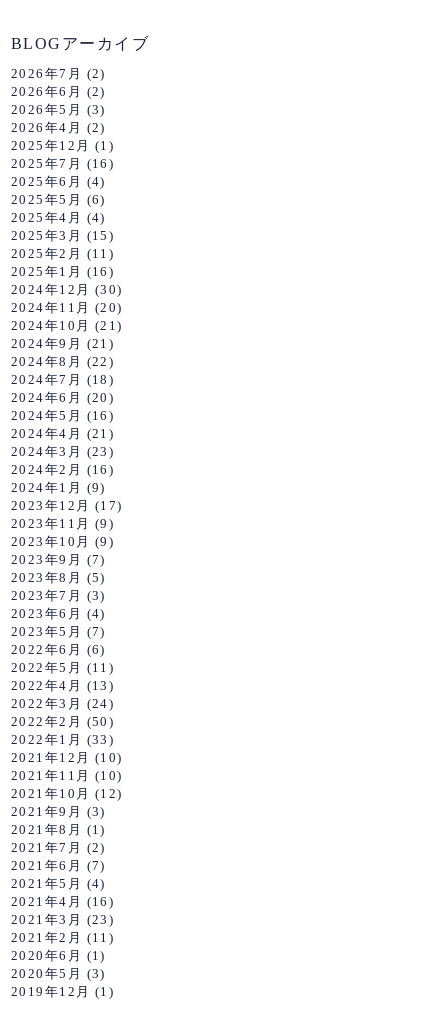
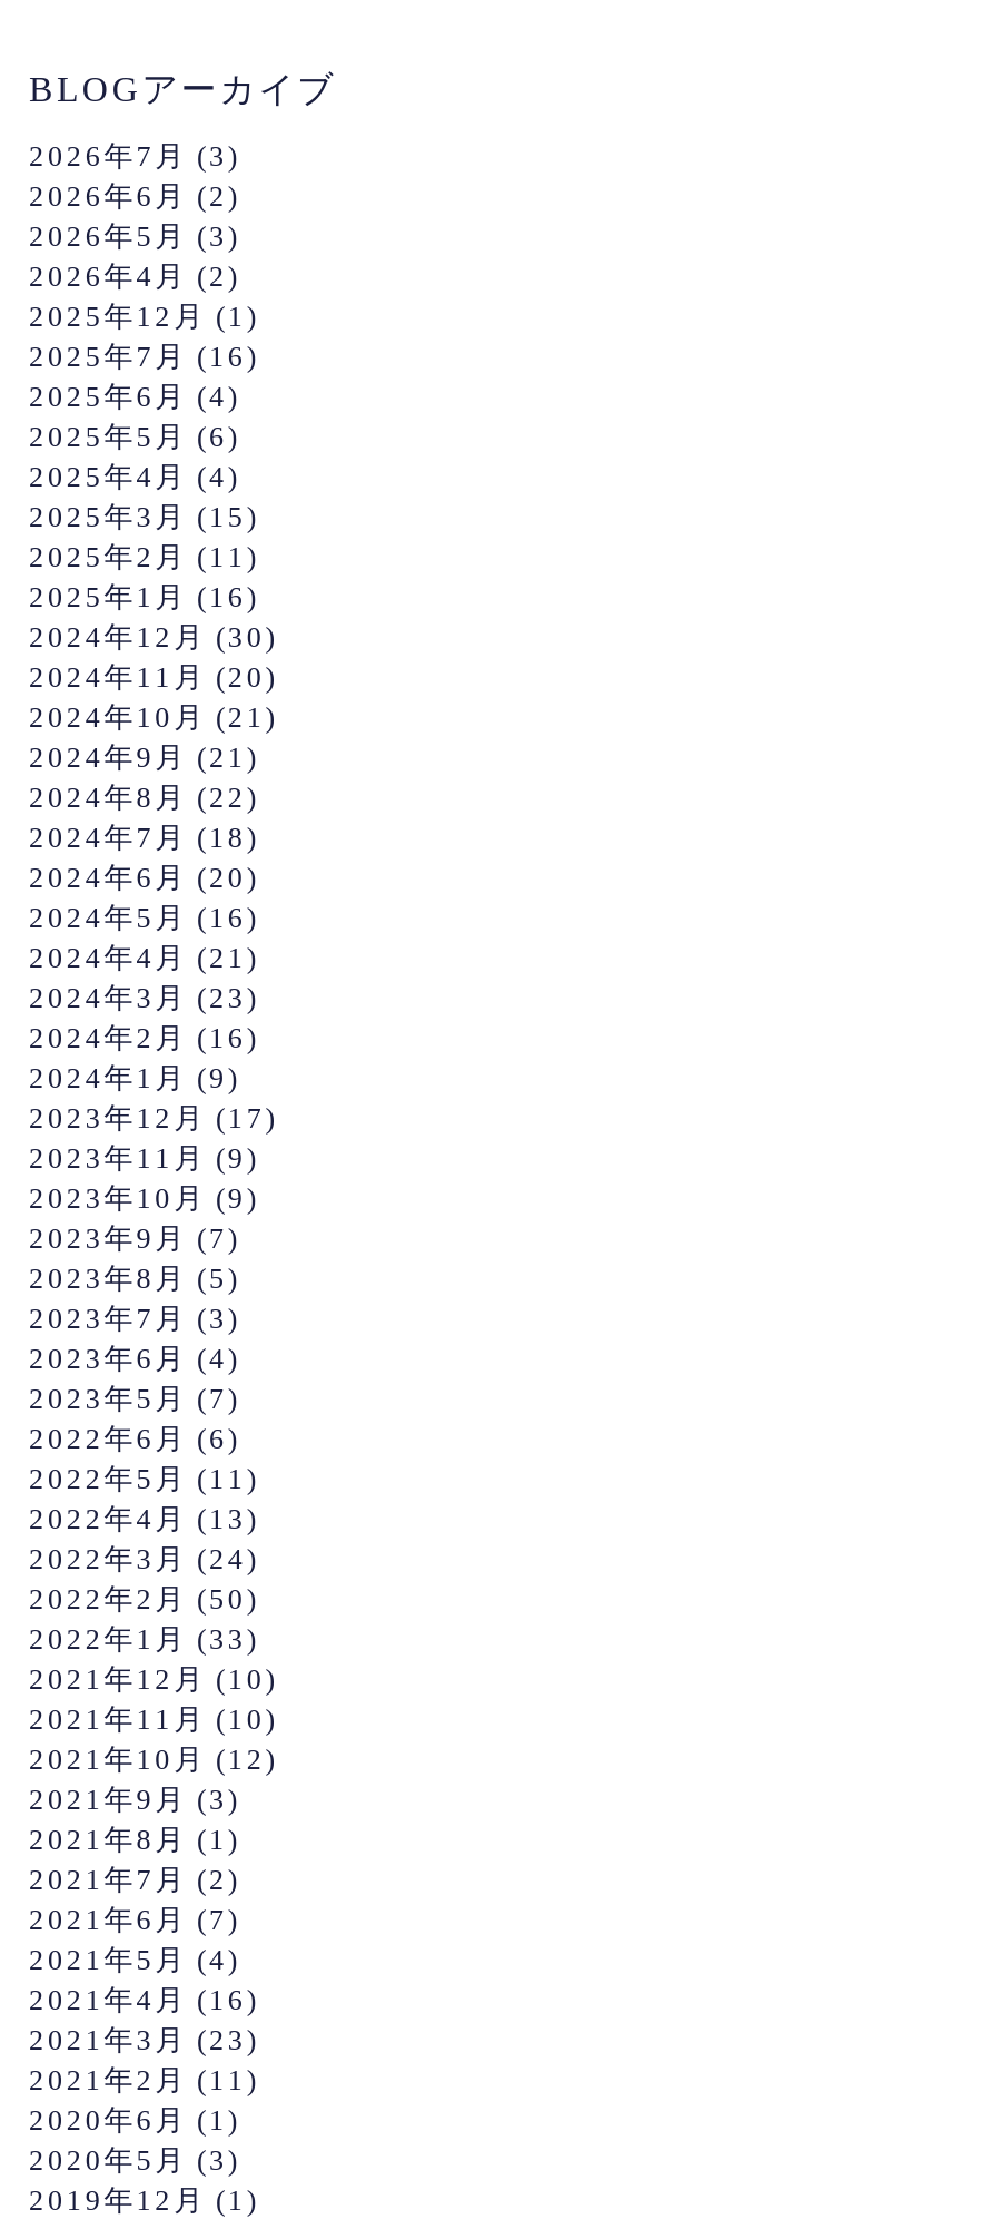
[11,66,106,81] 2026年7月(2) -> [29,139,240,173] 2026年7月(3)

